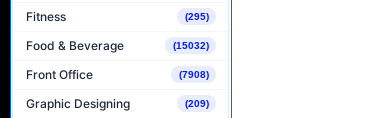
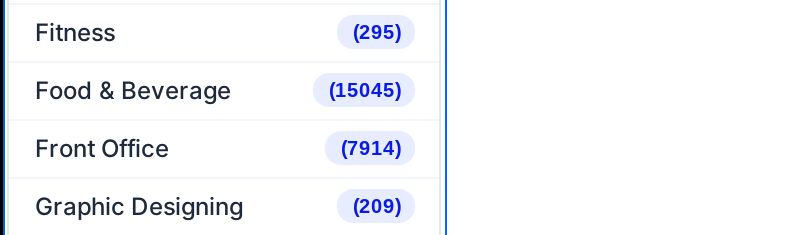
[173,40,209,51] (15032) -> [329,79,401,101] (15045)
[179,69,209,80] (7908) -> [341,137,401,159] (7914)

